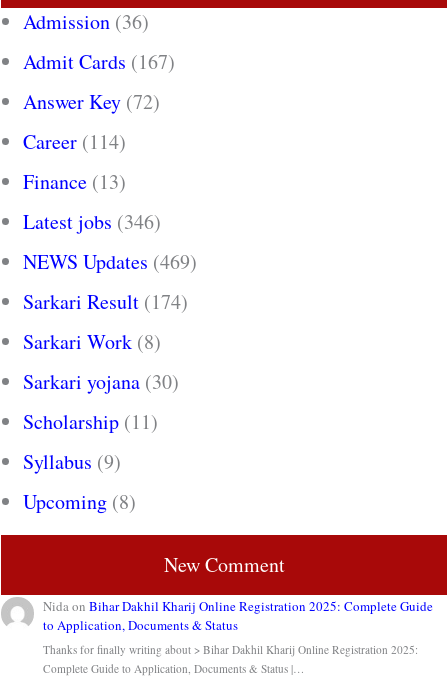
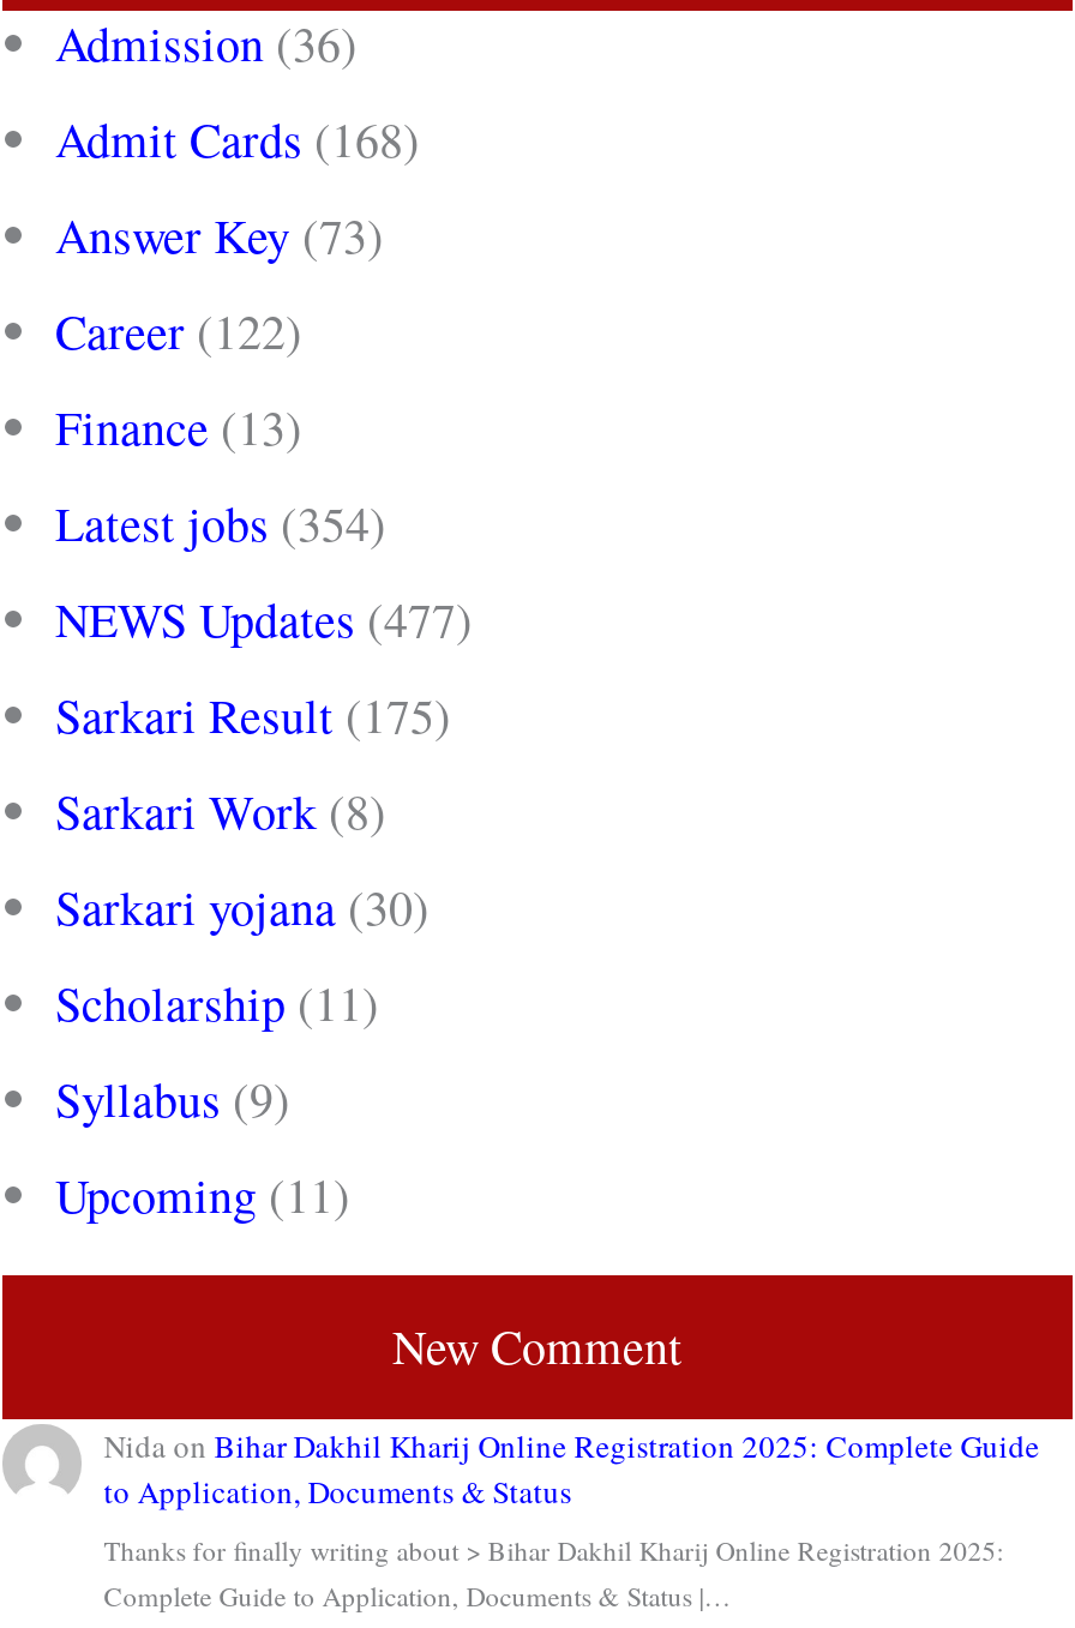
[23,48,175,75] Admit Cards (167) -> [55,108,420,173] Admit Cards (168)
[23,88,160,115] Answer Key (72) -> [55,204,384,268] Answer Key (73)
[23,128,126,155] Career (114) -> [55,300,302,364] Career (122)
[23,208,161,235] Latest jobs (346) -> [55,492,386,556] Latest jobs (354)
[23,248,197,275] NEWS Updates (469) -> [55,588,473,652] NEWS Updates (477)
[23,288,188,315] Sarkari Result (174) -> [55,684,451,748] Sarkari Result (175)
[23,488,136,515] Upcoming (8) -> [55,1163,350,1228] Upcoming (11)

